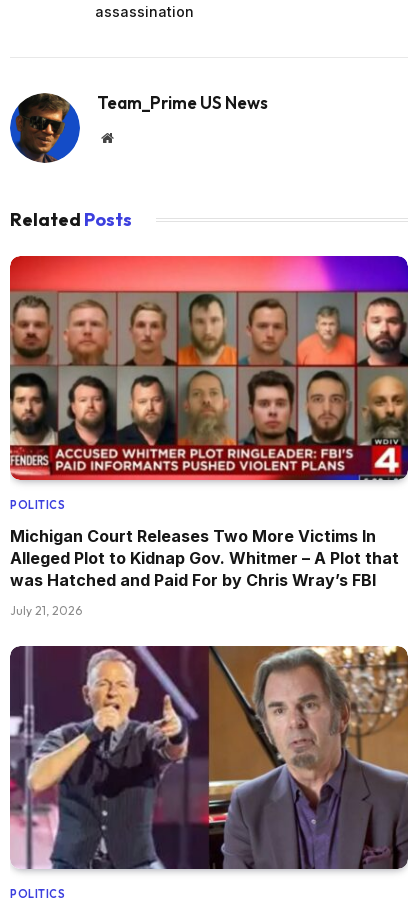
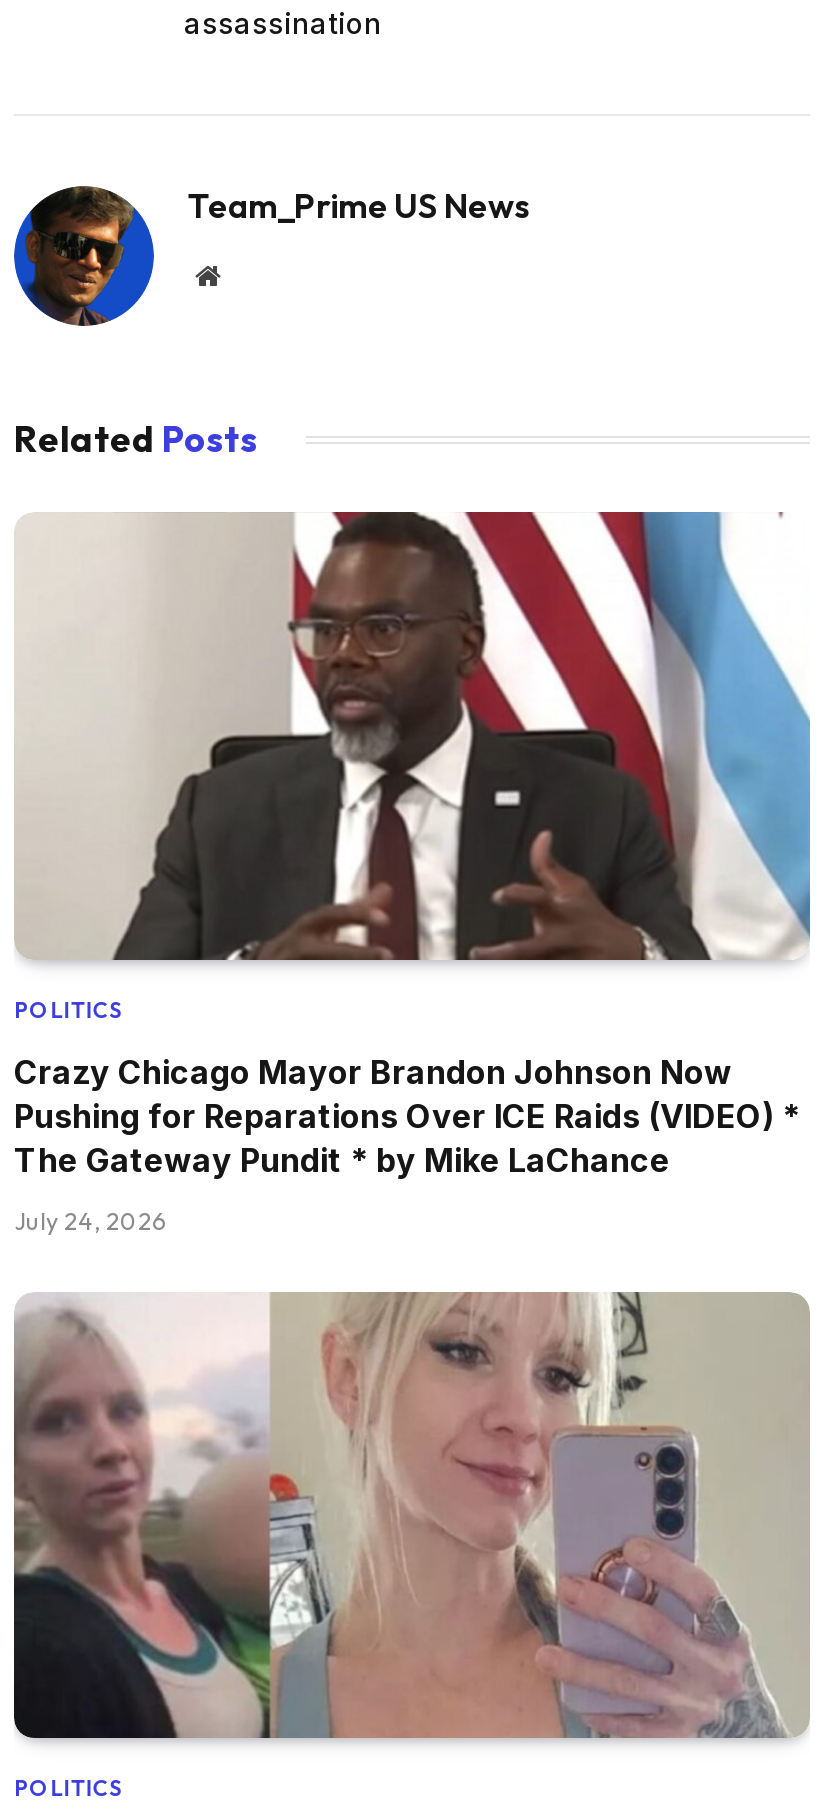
[9,255,409,481] [image] -> [14,510,812,962] [image]
[10,525,399,589] Michigan Court Releases Two More Victims In | Alleged Plot to Kidnap Gov. Whitmer – A Plot that | was Hatched and Paid For by Chris Wray’s FBI -> [14,1051,800,1179] Crazy Chicago Mayor Brandon Johnson Now | Pushing for Reparations Over ICE Raids (VIDEO) * | The Gateway Pundit * by Mike LaChance
[10,602,82,617] July 21, 2026 -> [14,1205,166,1235] July 24, 2026
[9,645,408,870] [image] -> [12,1290,810,1740] [image]

